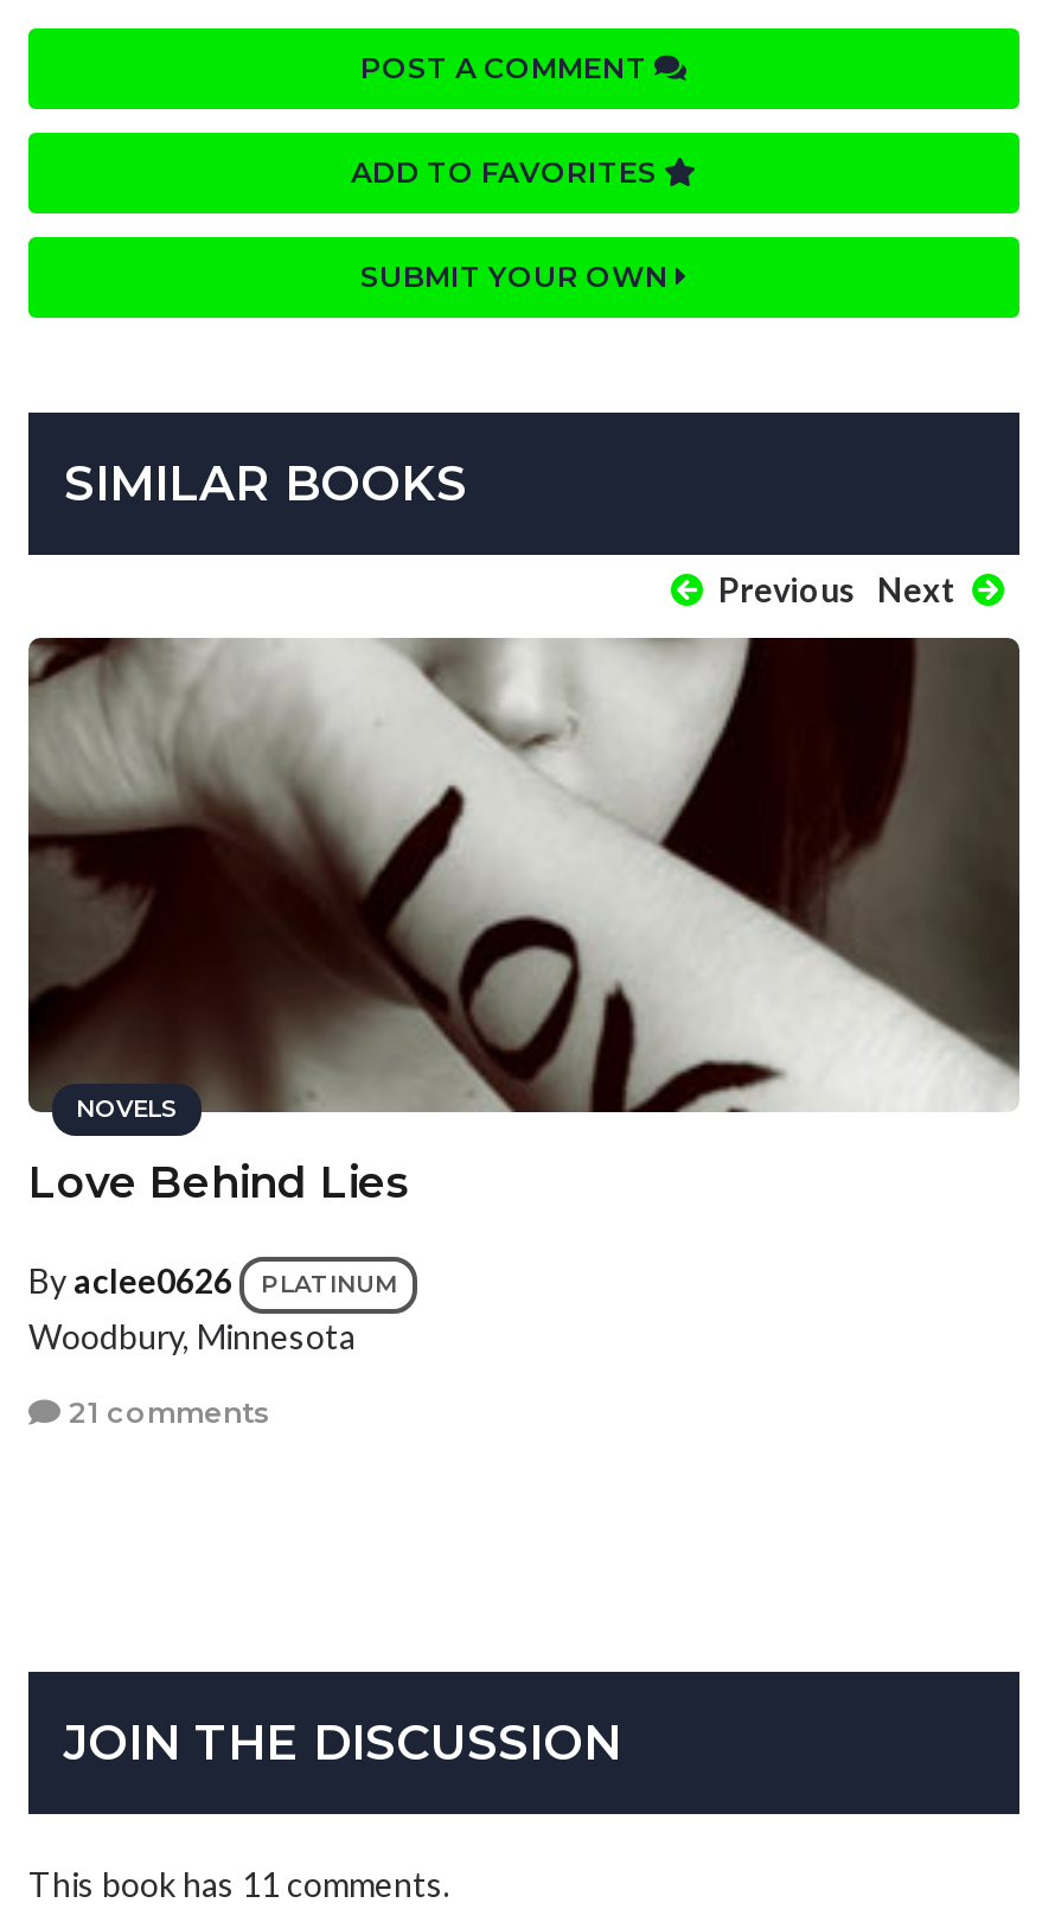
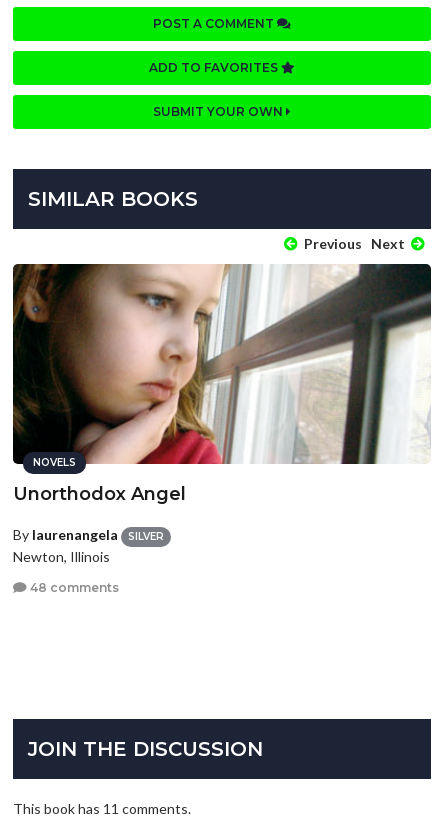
[28,636,1022,1210] [image] | Love Behind Lies -> [12,264,431,505] [image] | Unorthodox Angel
[28,1261,396,1357] By aclee0626 | PLATINUM | Woodbury, Minnesota -> [13,526,164,565] By laurenangela | SILVER | Newton, Illinois
[62,1394,270,1429] 21 comments -> [27,580,119,595] 48 comments

